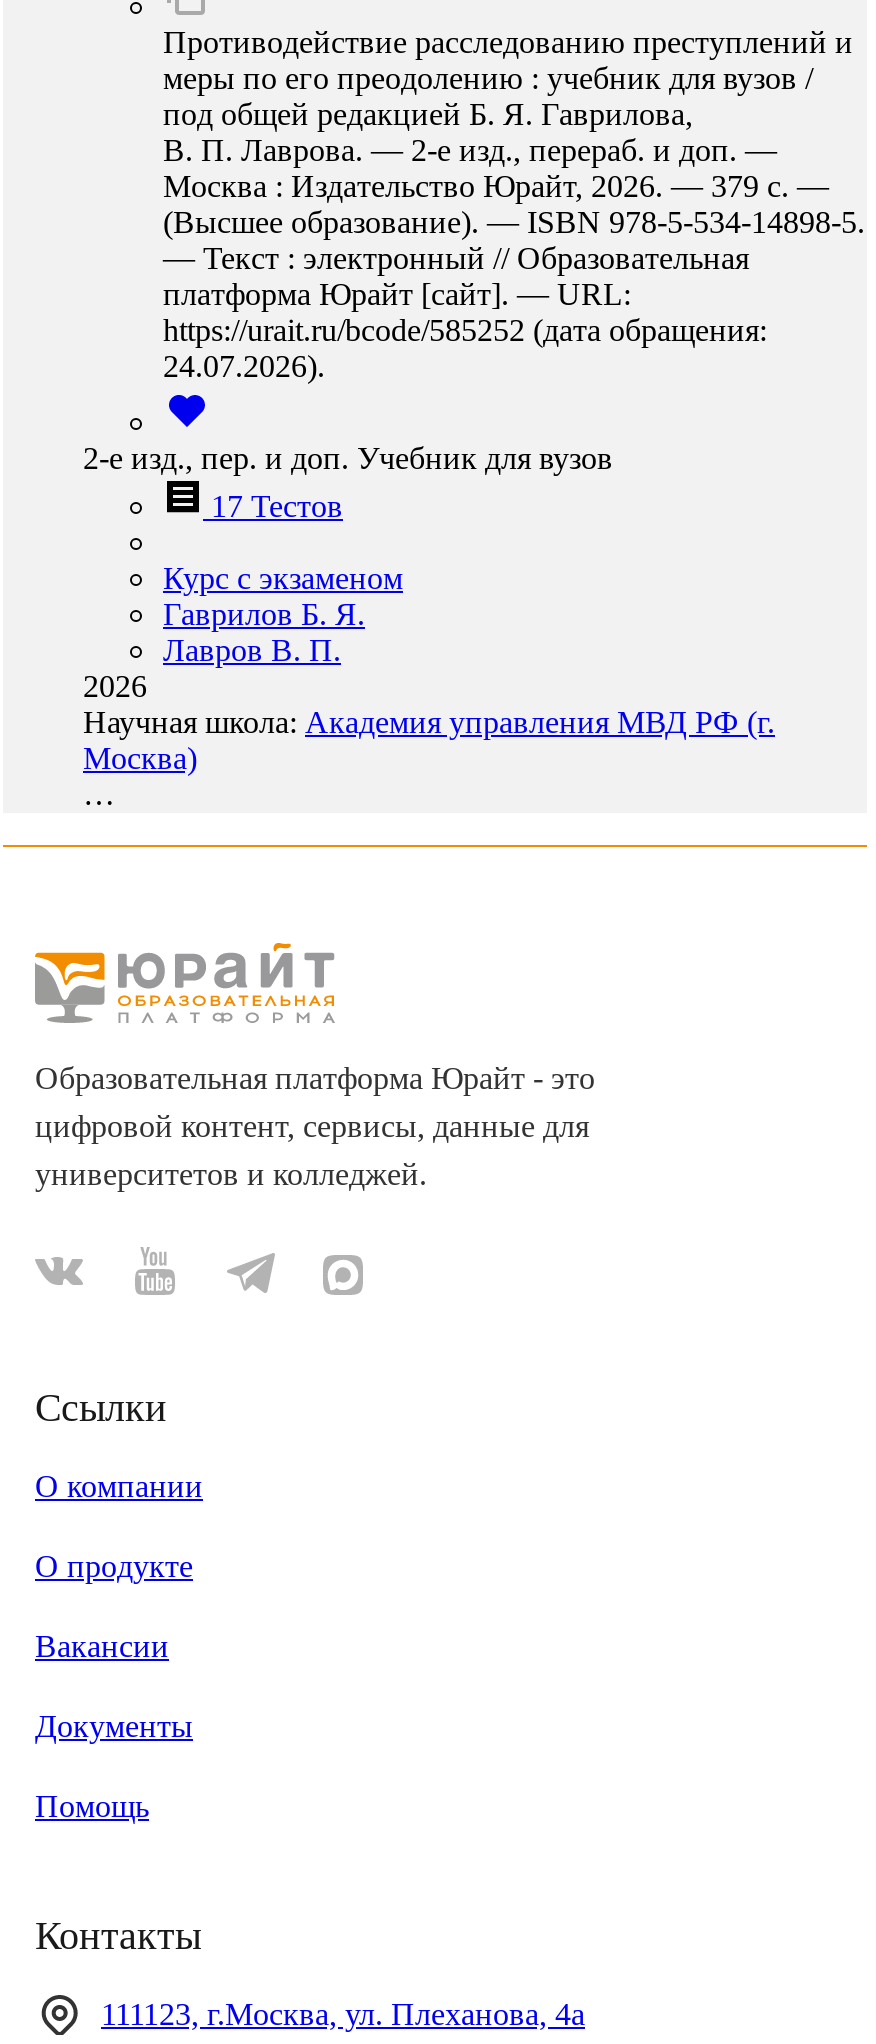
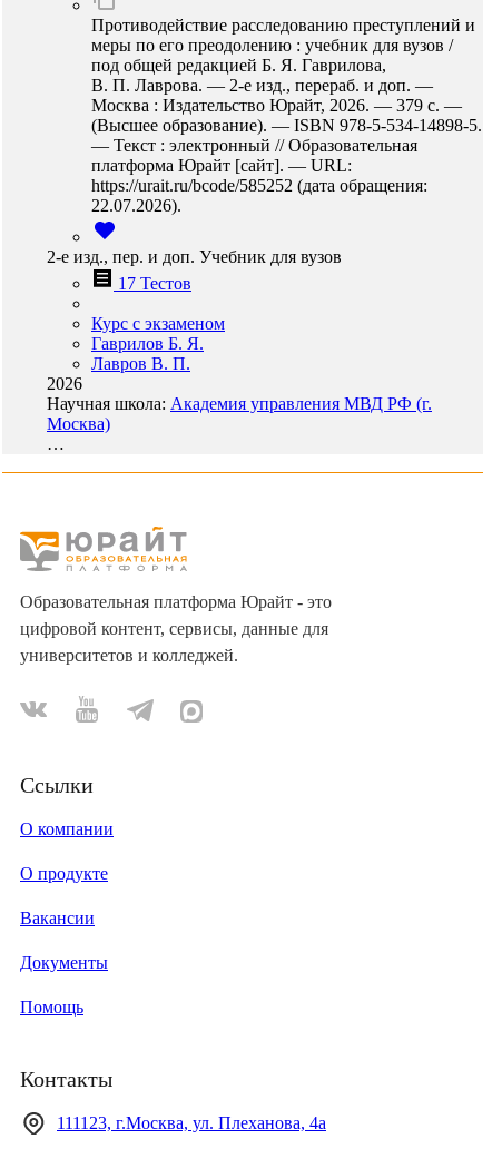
[163,349,325,383] 24.07.2026). -> [91,196,181,215] 22.07.2026).

